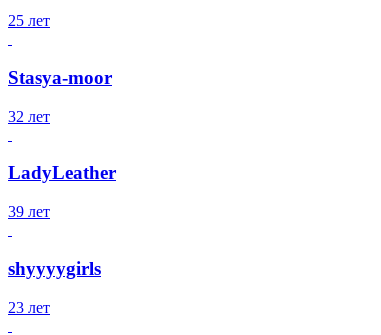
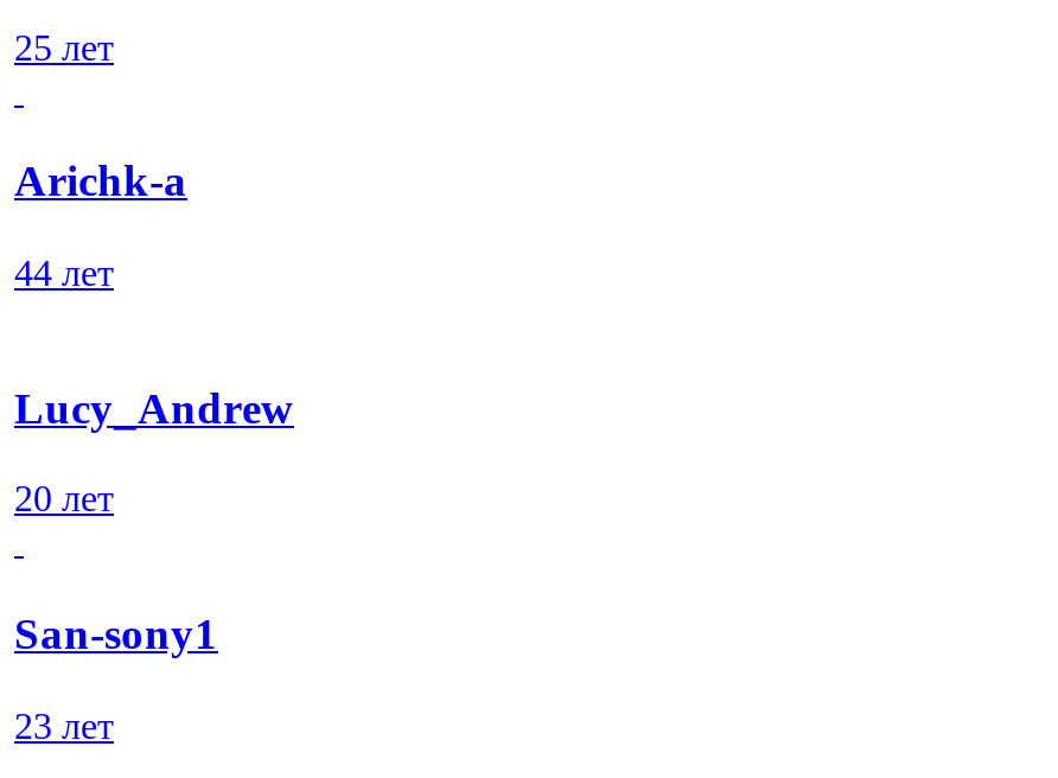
[8,67,112,88] Stasya-moor -> [14,157,187,206] Arichk-a
[8,108,50,125] 32 лет -> [14,253,114,293] 44 лет
[8,162,116,183] LadyLeather -> [14,383,294,433] Lucy_Andrew
[8,203,50,220] 39 лет -> [14,480,114,520] 20 лет
[8,258,101,279] shyyyygirls -> [14,609,218,659] San-sony1

